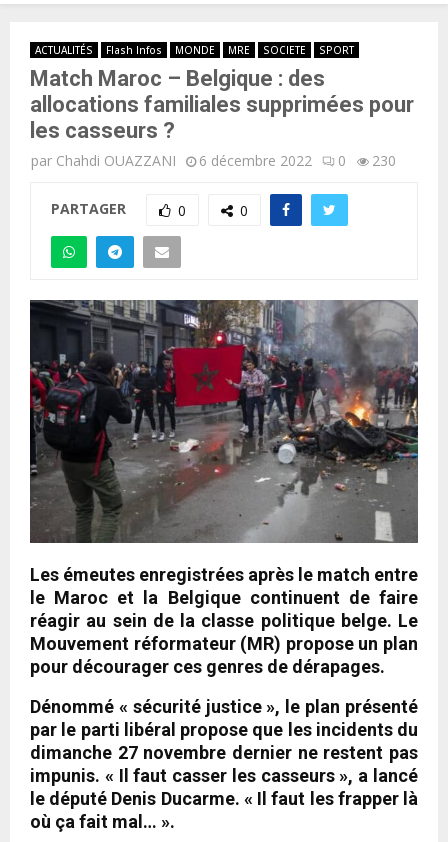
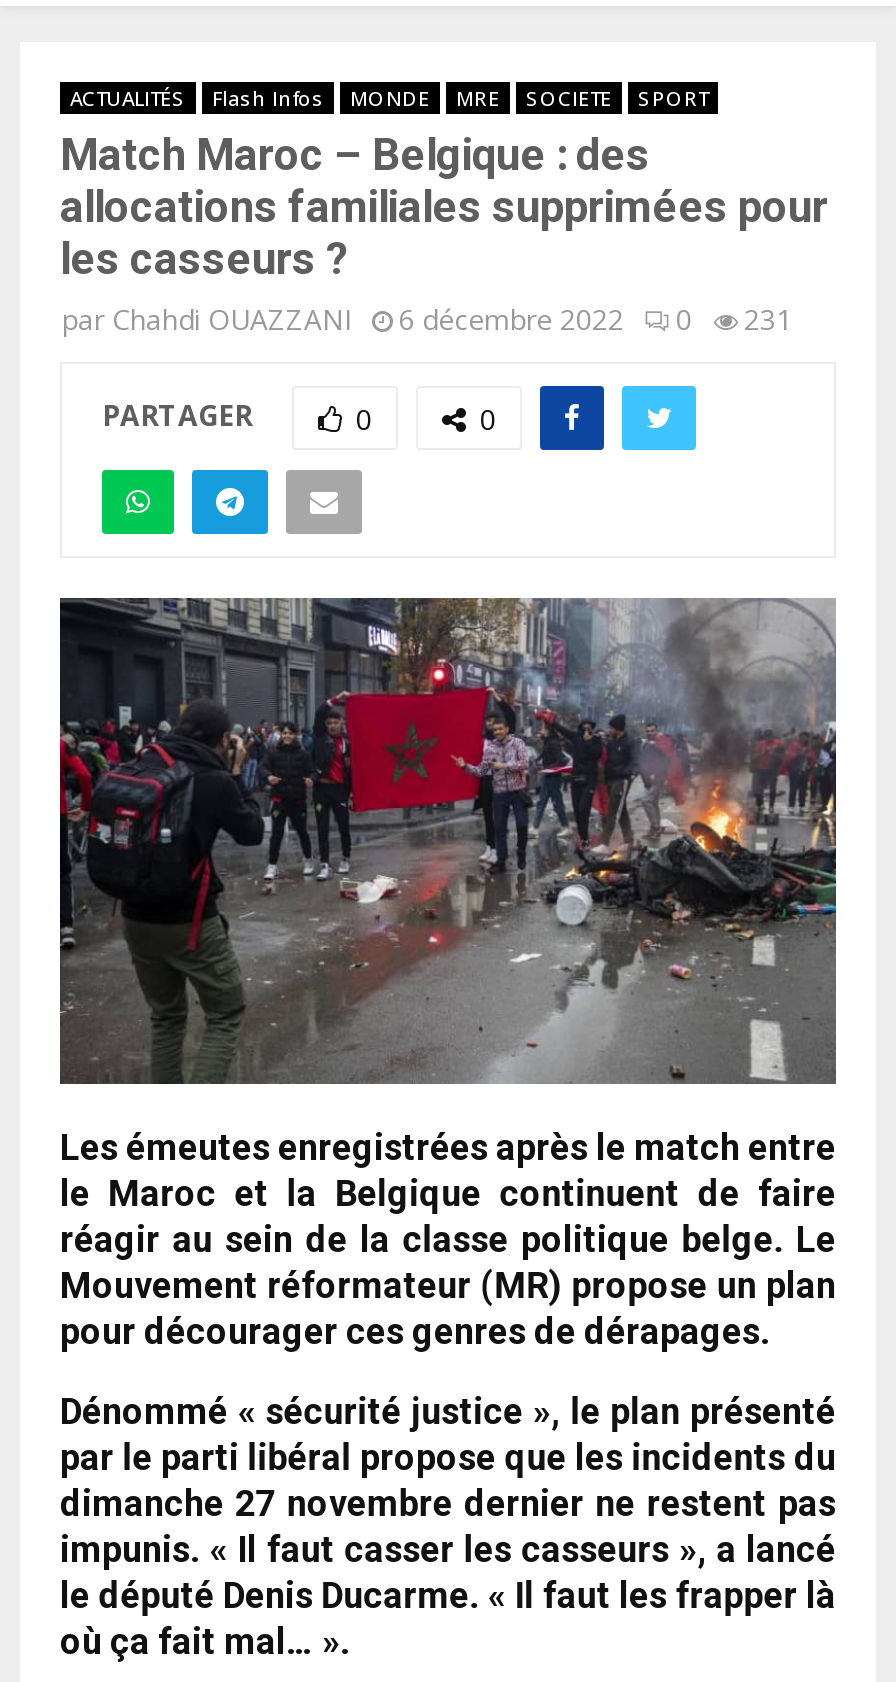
[31,151,396,170] par Chahdi OUAZZANI 6 décembre 2022 0 230 -> [62,300,792,338] par Chahdi OUAZZANI 6 décembre 2022 0 231

